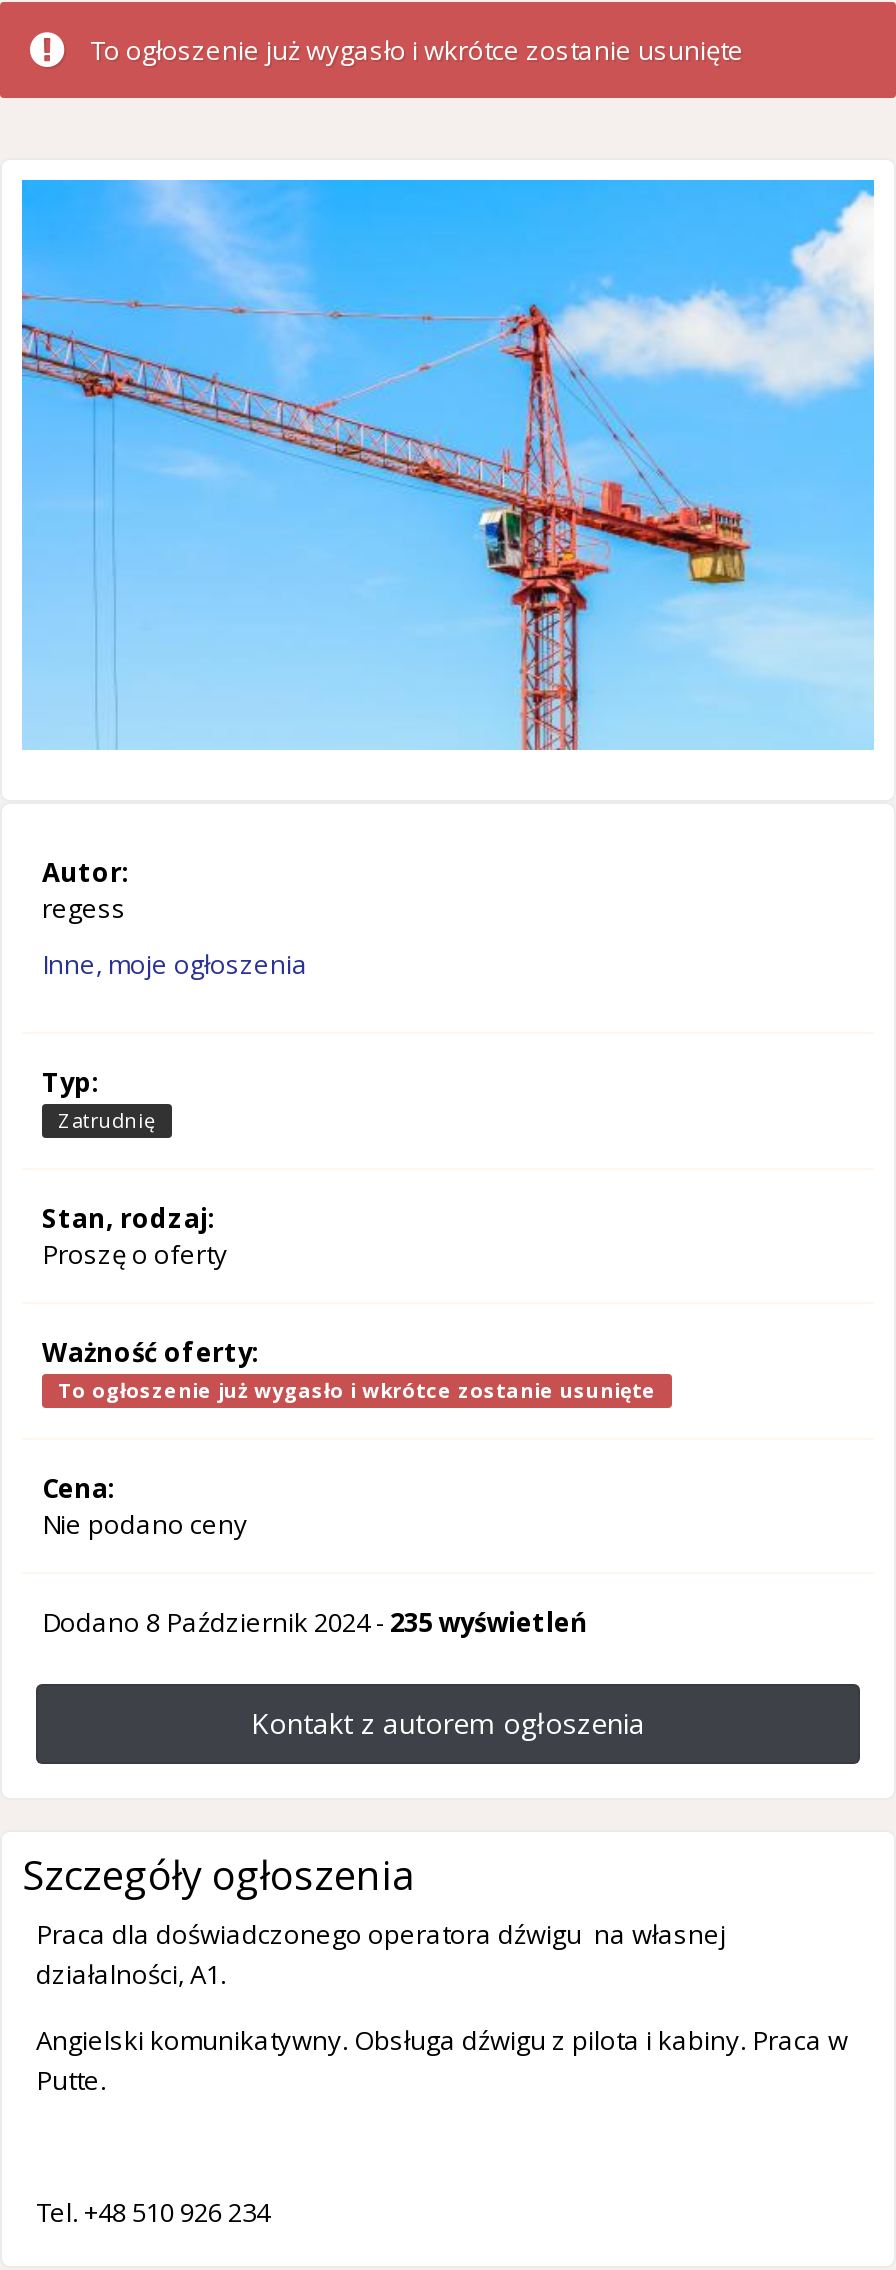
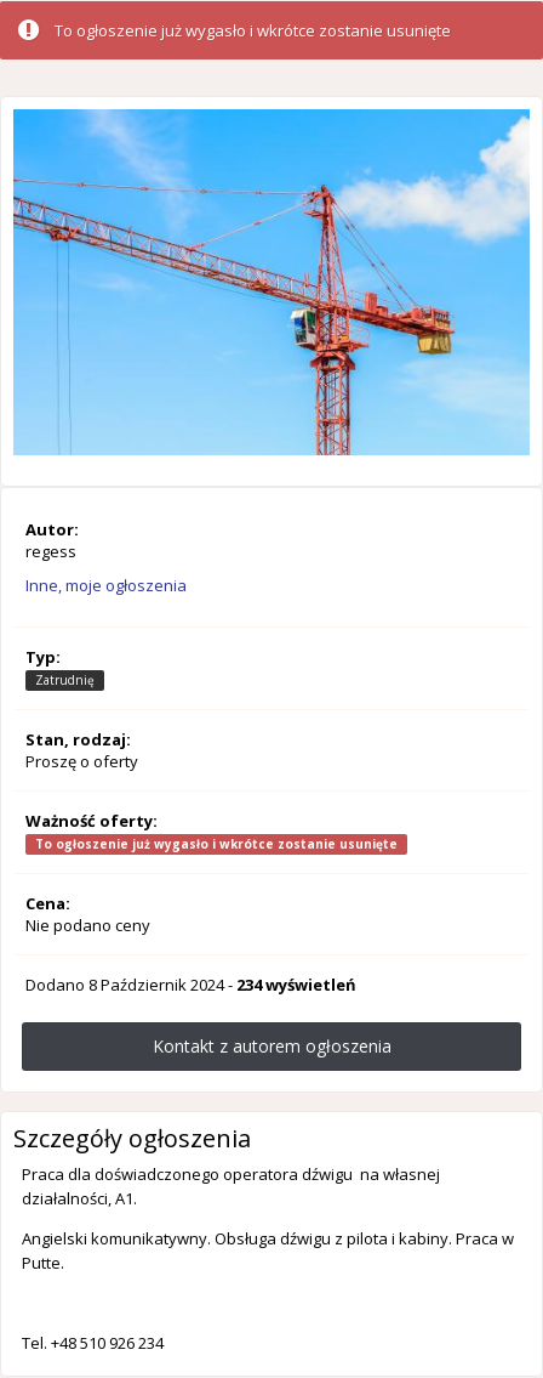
[42,1604,588,1640] Dodano 8 Październik 2024- 235 wyświetleń -> [25,974,356,996] Dodano 8 Październik 2024- 234 wyświetleń

